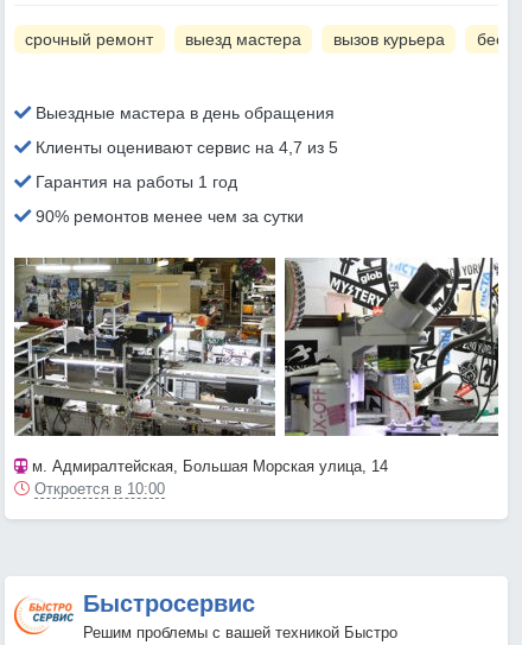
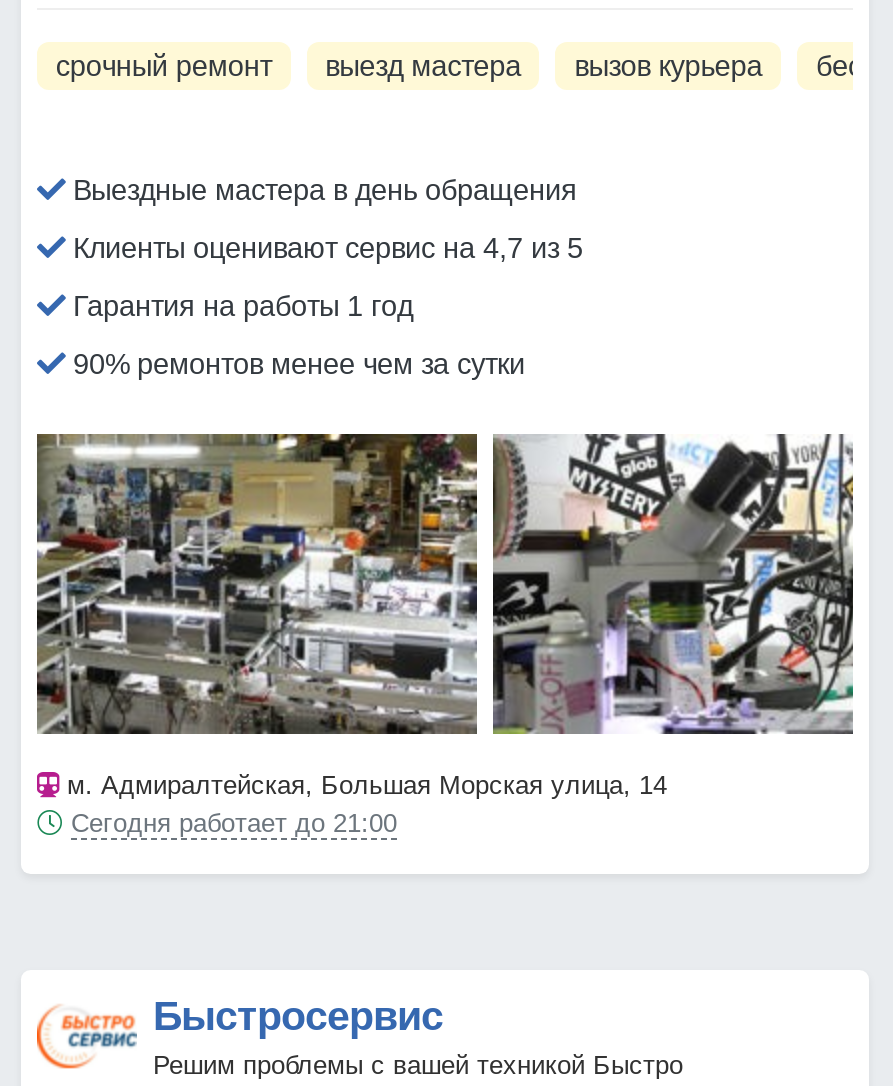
[34,480,165,498] Откроется в 10:00 -> [71,808,397,838] Сегодня работает до 21:00

